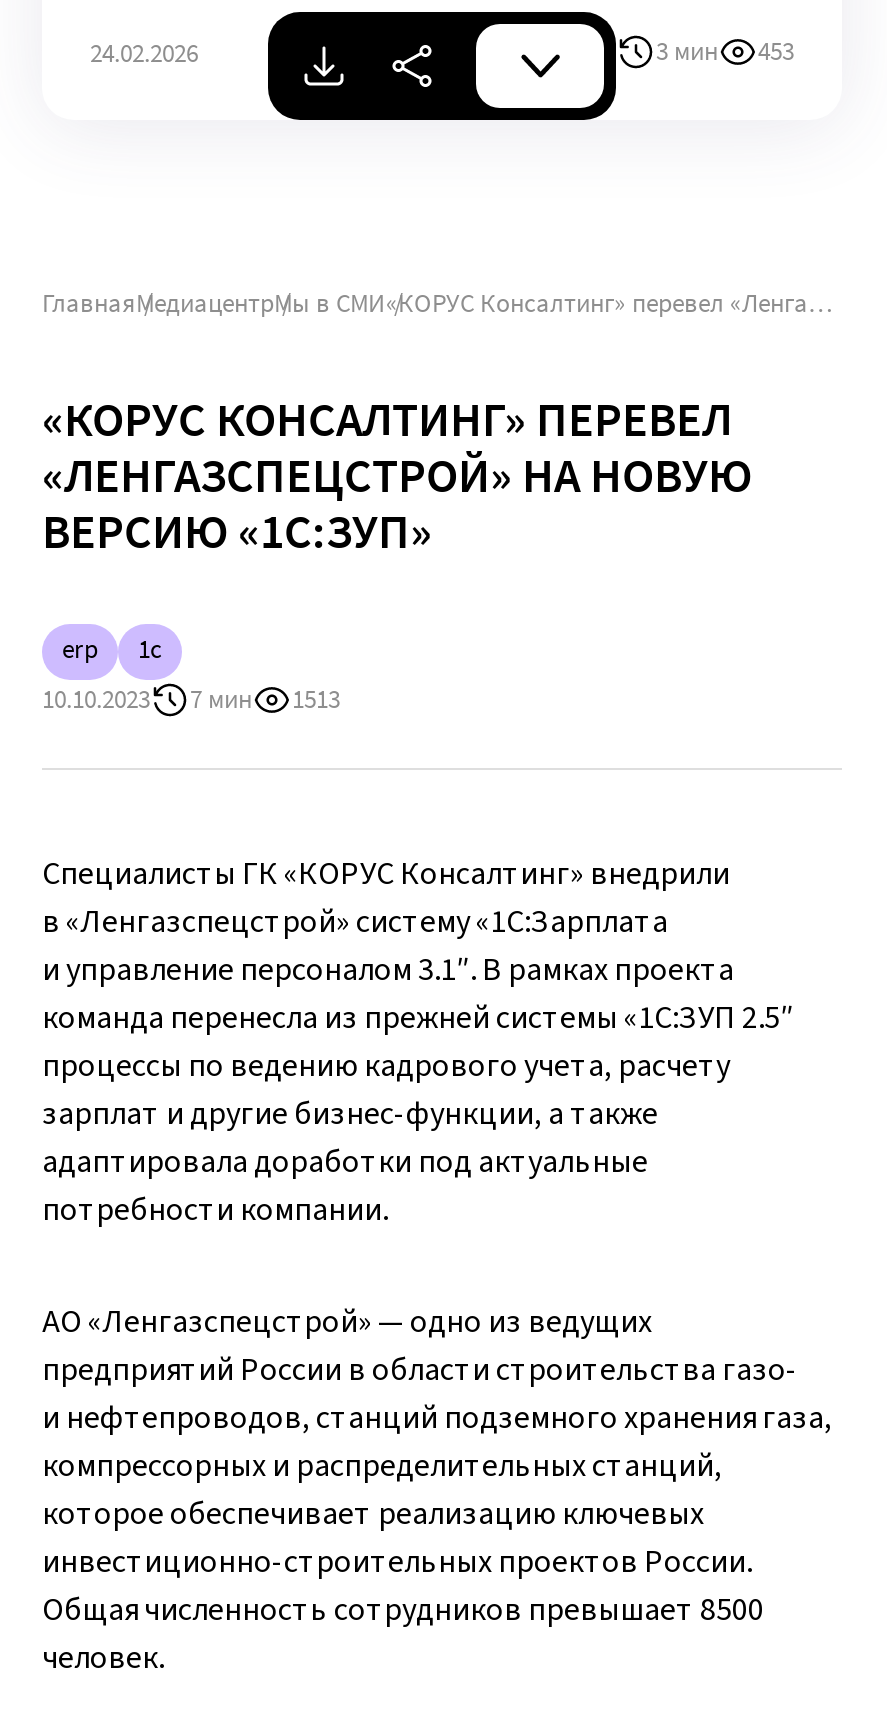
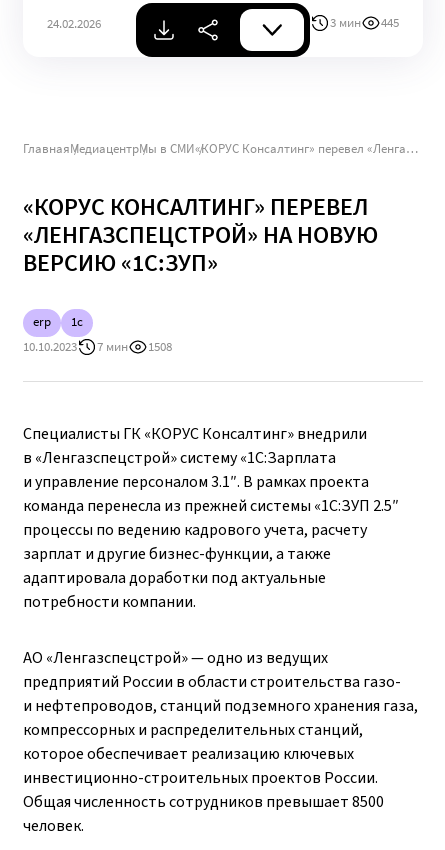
[758,34,794,68] 453 -> [381,14,399,31] 445
[42,682,340,716] 10.10.2023 7 мин 1513 -> [23,338,172,355] 10.10.2023 7 мин 1508

